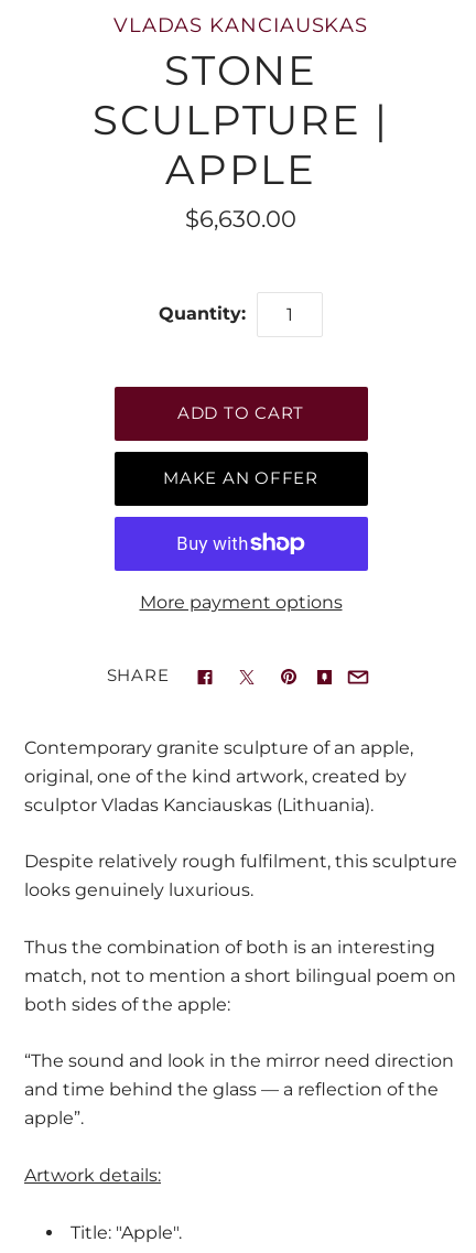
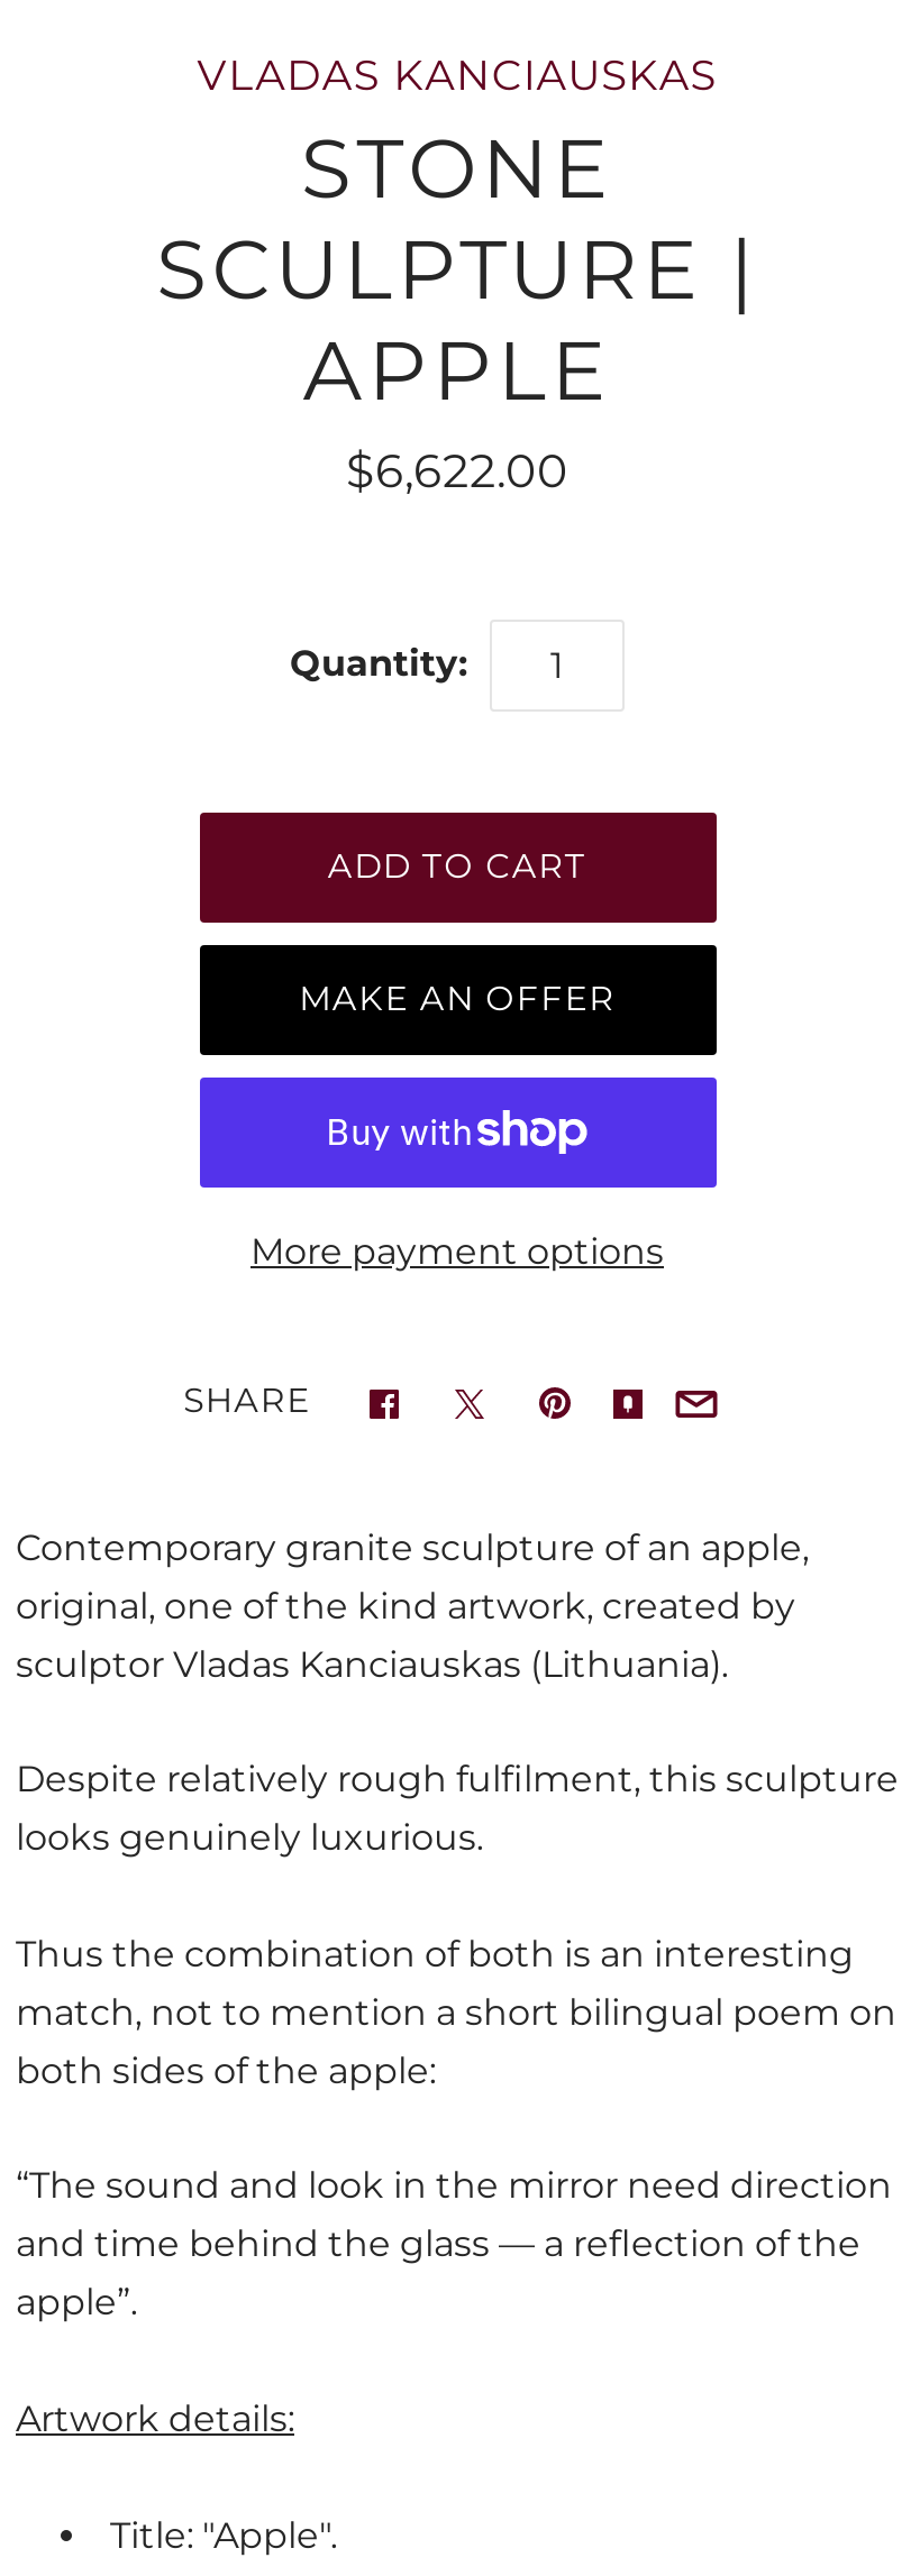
[185,205,296,232] $6,630.00 -> [346,442,568,498] $6,622.00

